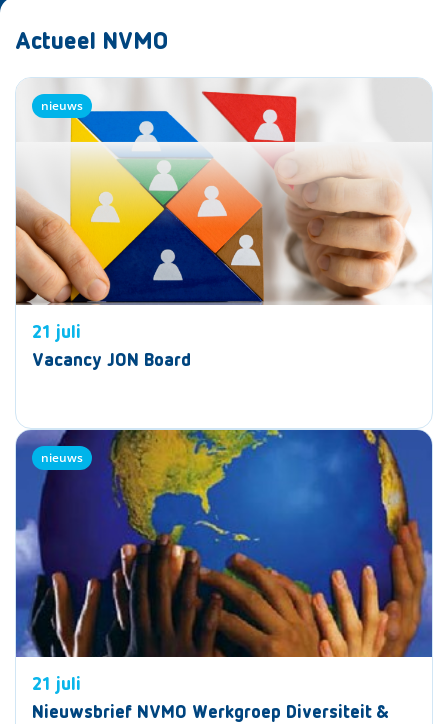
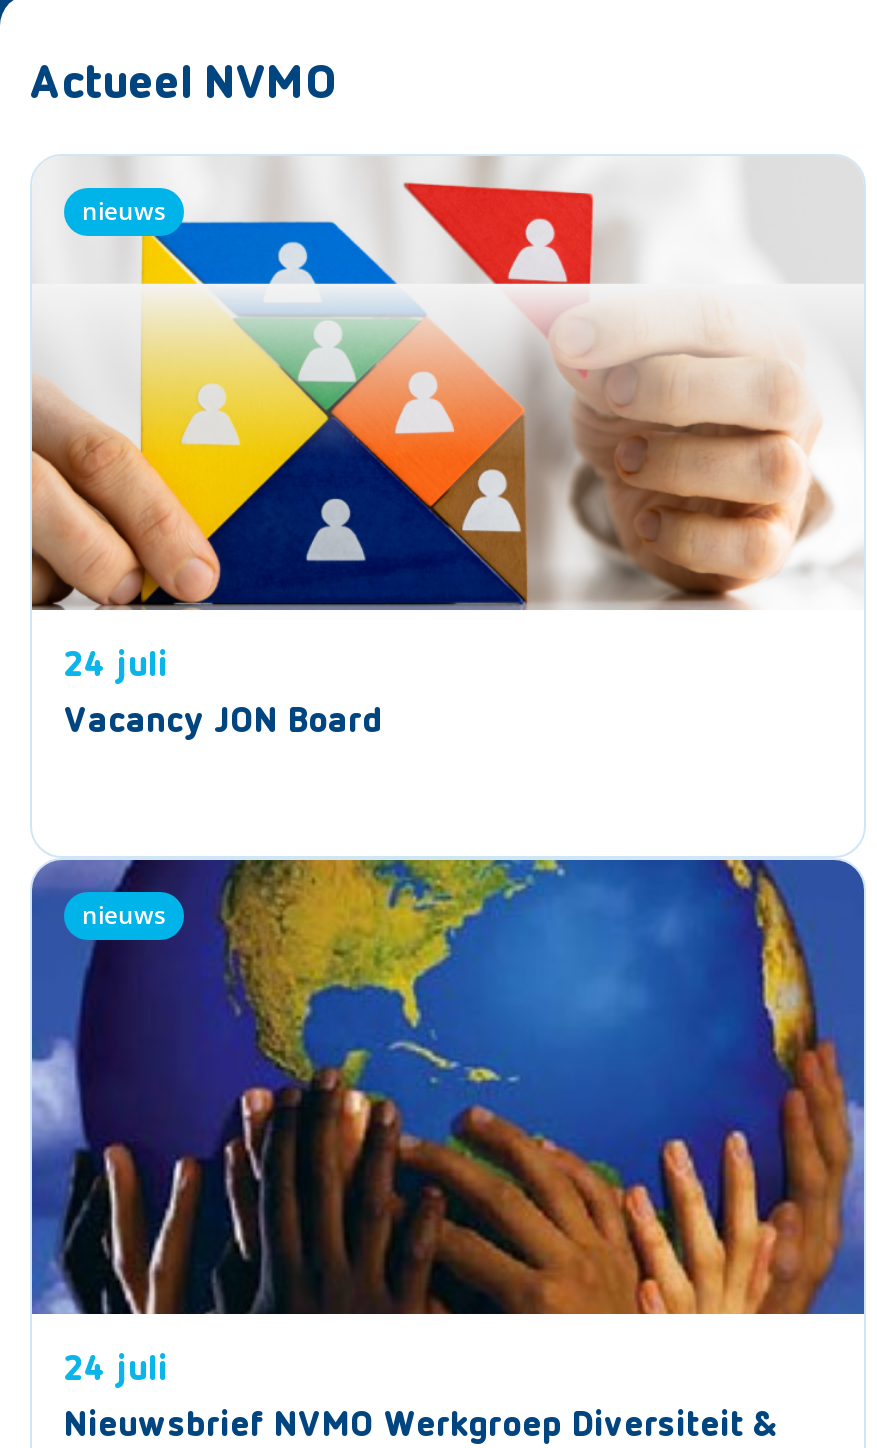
[32,324,81,342] 21 juli -> [64,648,168,684] 24 juli
[32,676,81,694] 21 juli -> [64,1352,168,1388] 24 juli

